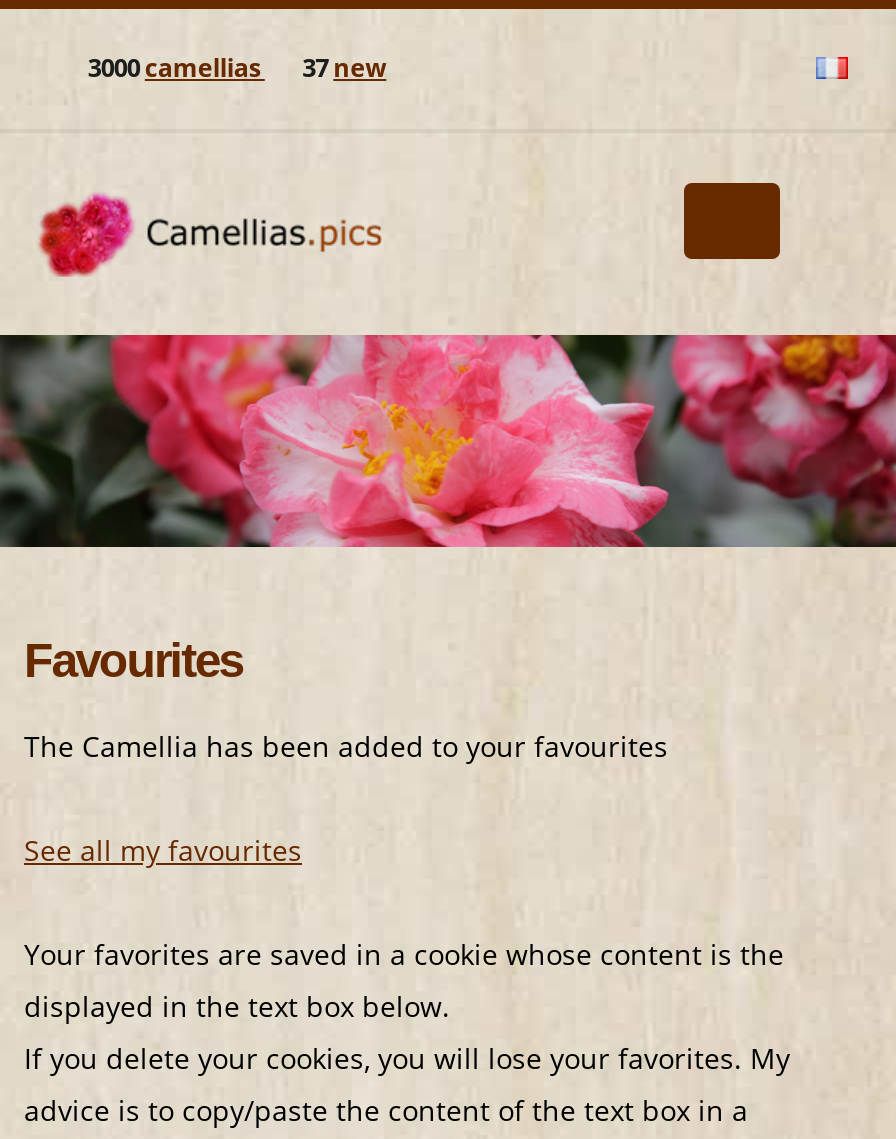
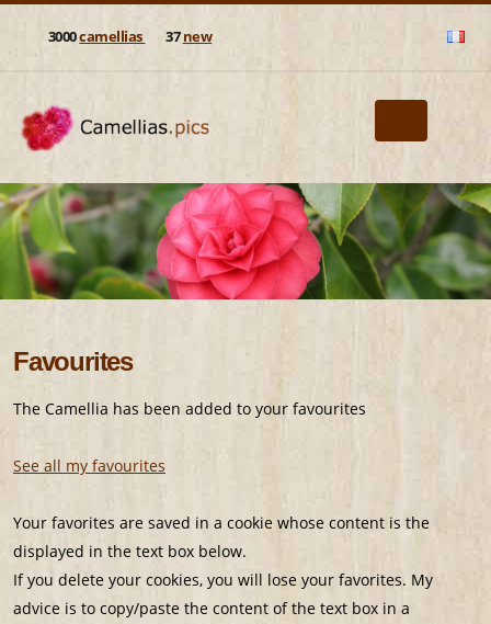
[6,333,890,549] [image] -> [3,182,488,300] [image]

